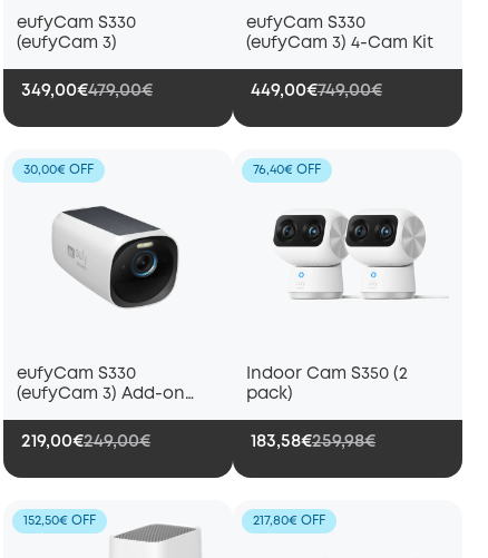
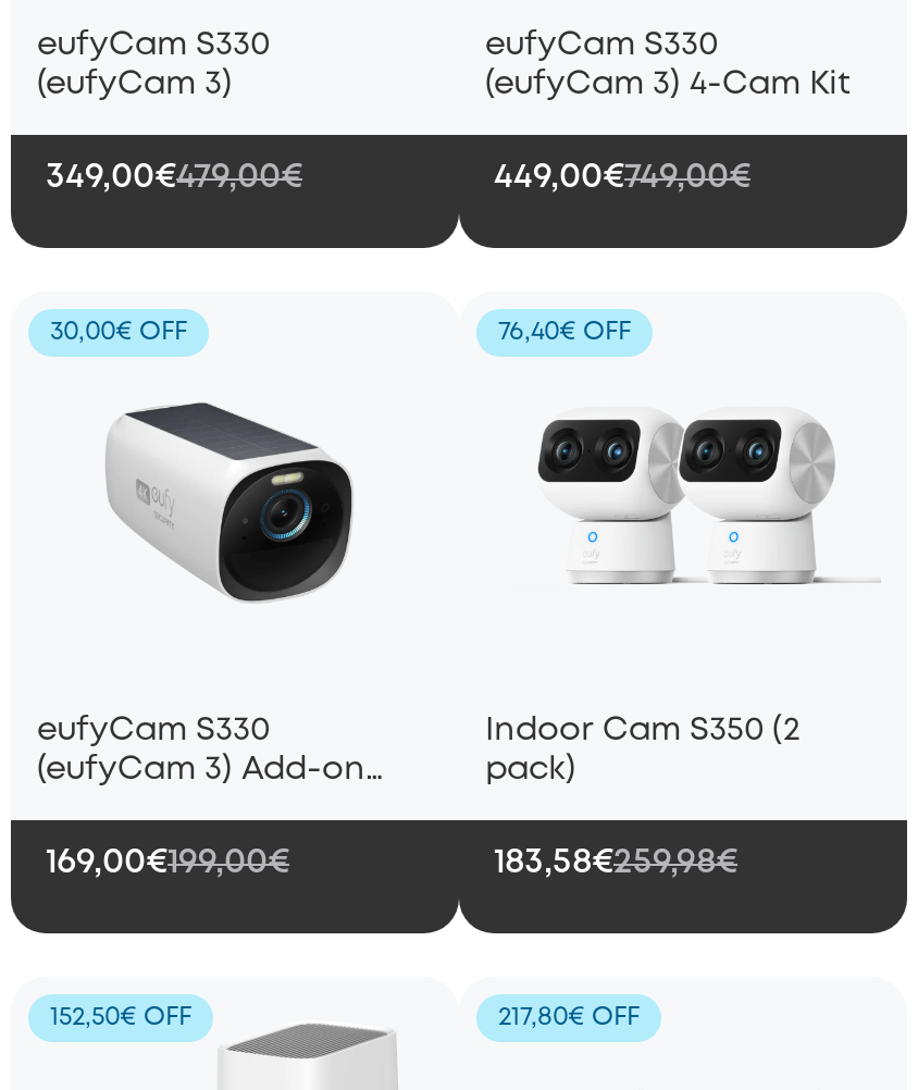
[21,433,150,450] 219,00€249,00€ -> [46,847,289,879] 169,00€199,00€

